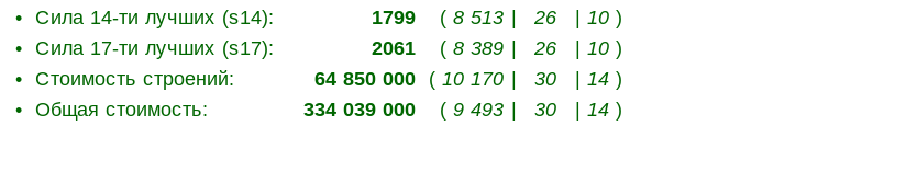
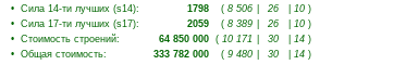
[372,7,416,28] 1799 -> [187,3,209,14] 1798
[440,7,504,28] (8 513 -> [221,3,253,14] (8 506
[372,37,622,59] 2061 (8 389 26 10) -> [187,18,311,29] 2059 (8 389 26 10)
[314,68,622,90] 64 850 000 (10 170 30 14 ) -> [159,34,311,44] 64 850 000 (10 171 30 14 )
[303,99,416,121] 334 039 000 -> [153,49,209,60] 333 782 000
[440,99,504,121] (9 493 -> [221,49,253,60] (9 480

